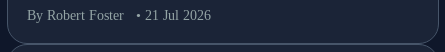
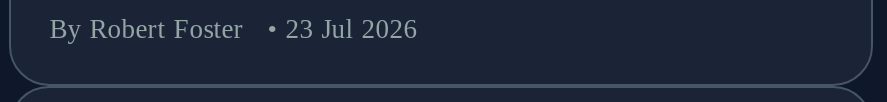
[27,8,211,23] By Robert Foster • 21 Jul 2026 -> [49,14,417,44] By Robert Foster • 23 Jul 2026

